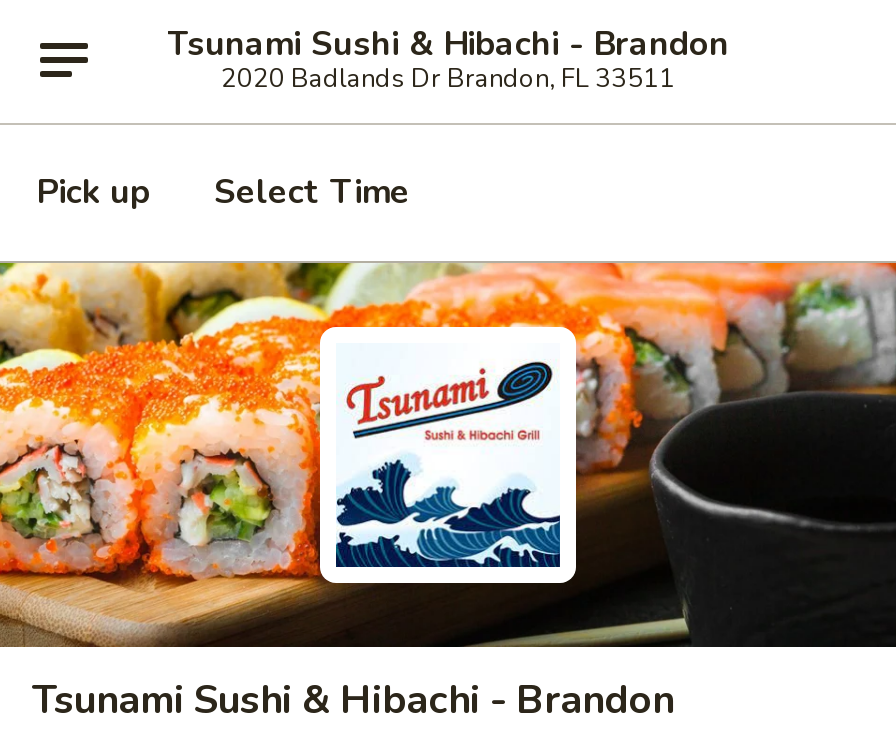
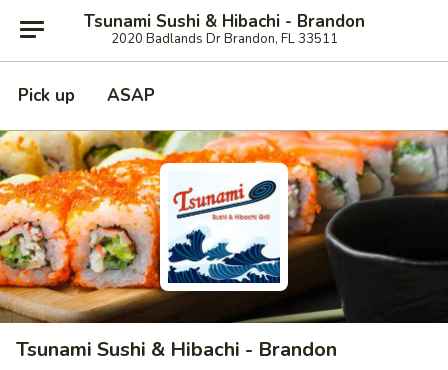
[214,169,410,215] Select Time -> [107,84,155,107] ASAP

